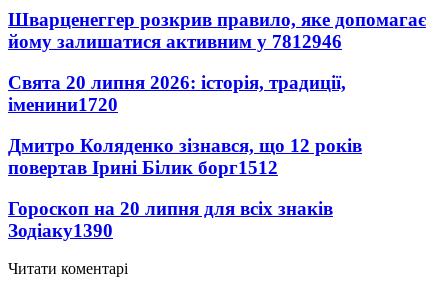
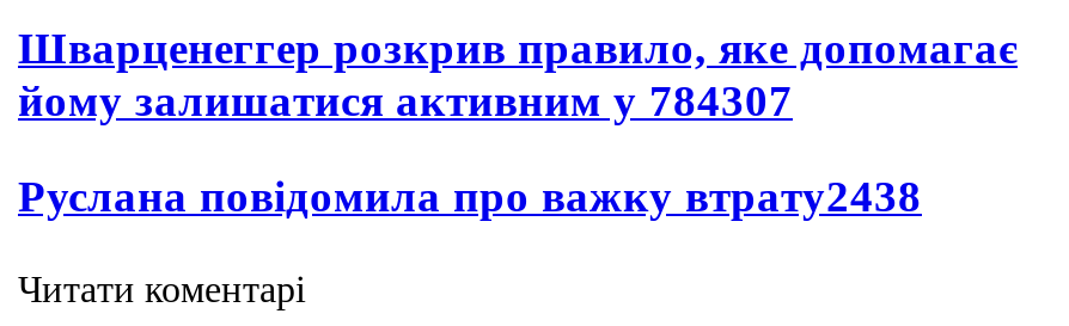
[8,31,362,240] йому залишатися активним у 7812946 | Свята 20 липня 2026: історія, традиції, | іменини1720 | Дмитро Коляденко зізнався, що 12 років | повертав Ірині Білик борг1512 | Гороскоп на 20 липня для всіх знаків | Зодіаку1390 -> [18,74,922,221] йому залишатися активним у 784307 | Руслана повідомила про важку втрату2438

